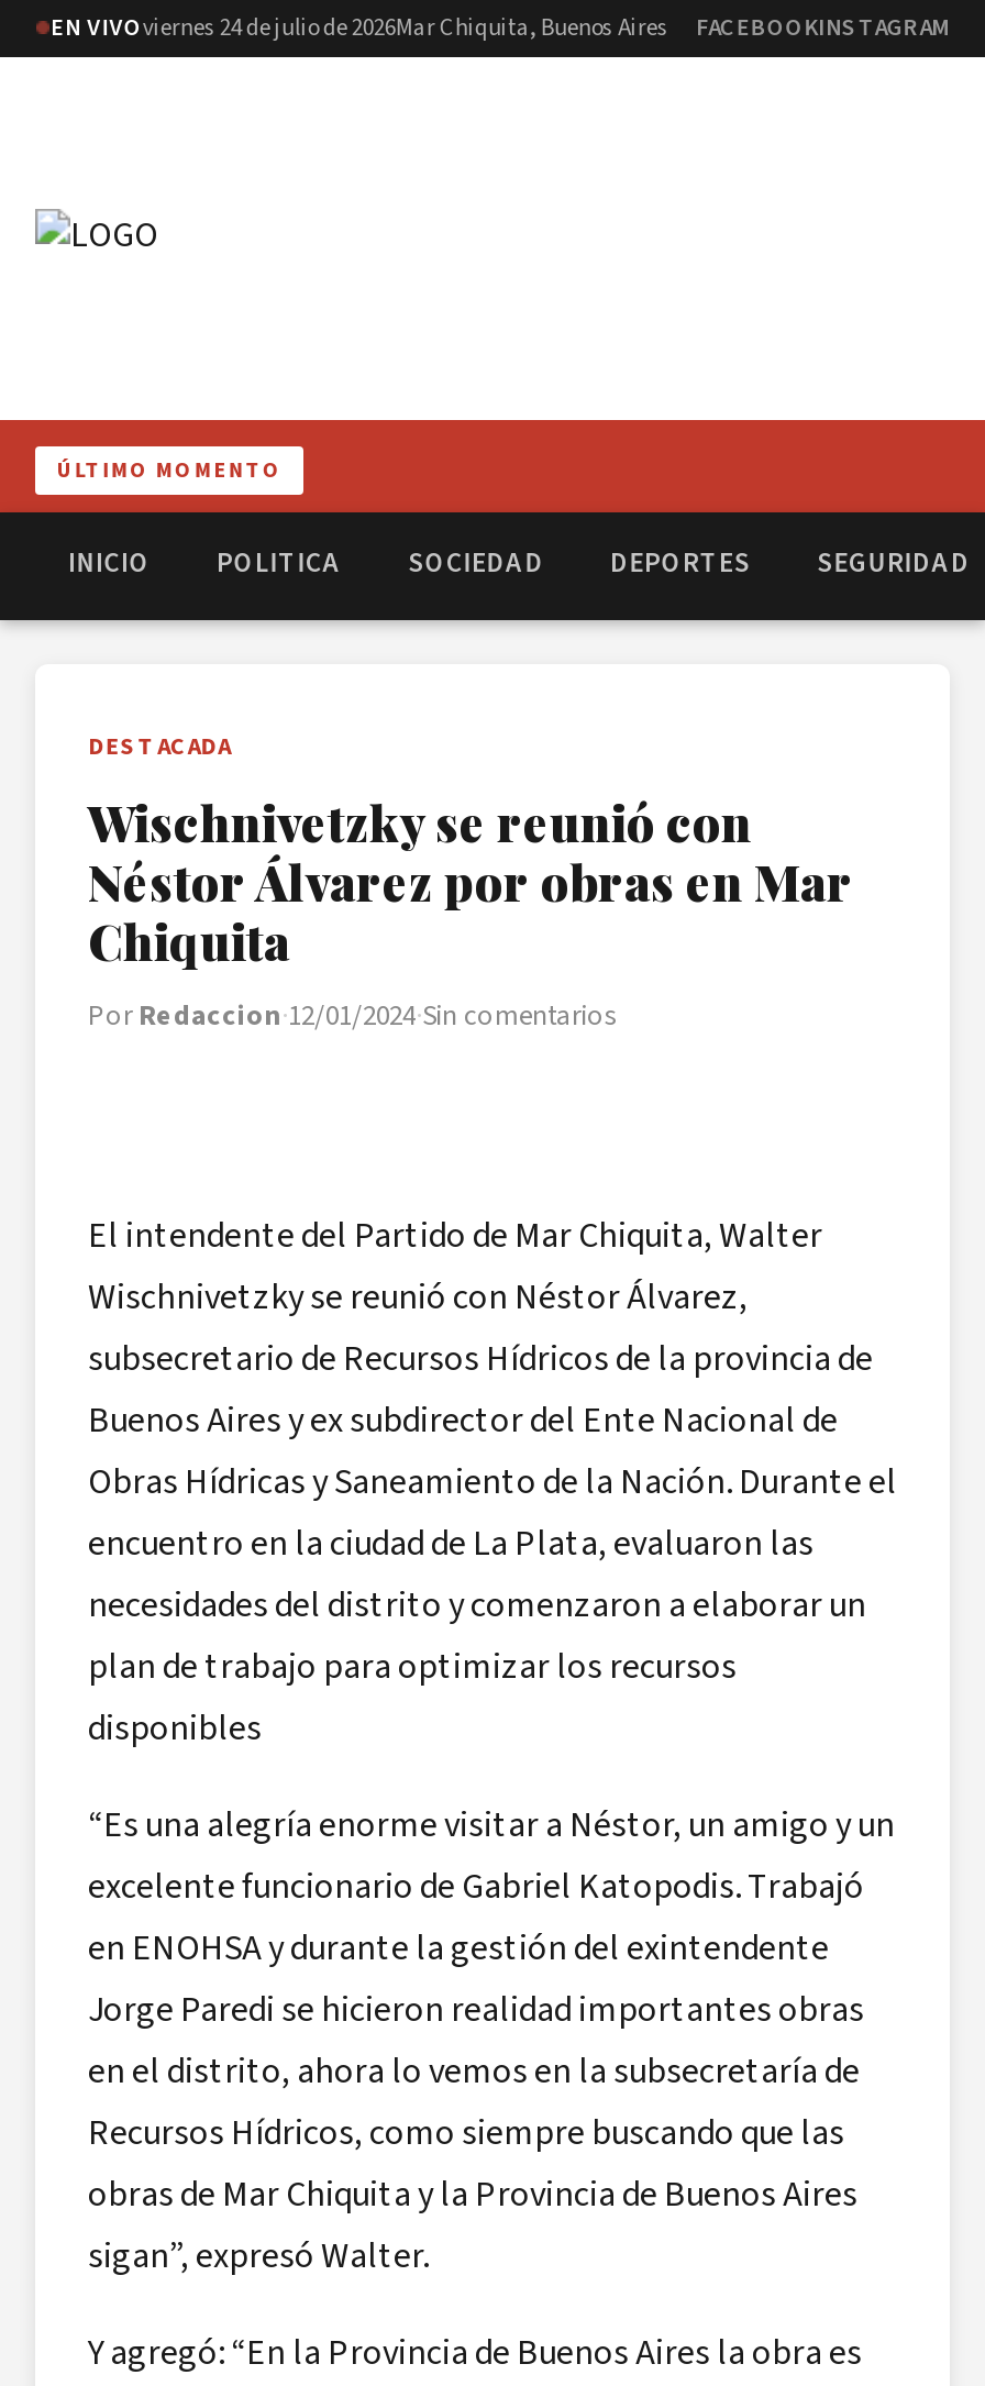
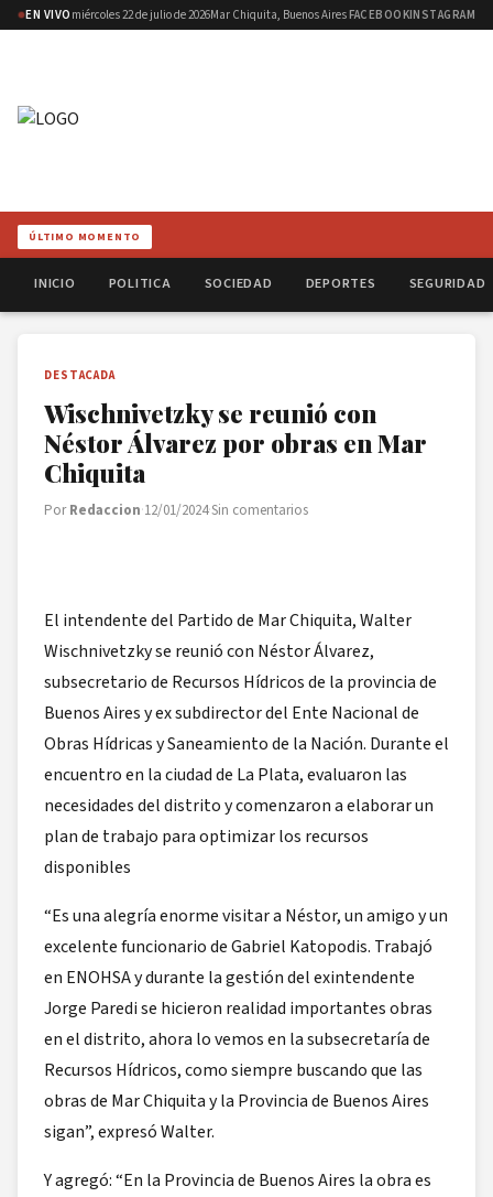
[51,11,950,44] EN VIVOviernes 24 de julio de 2026Mar Chiquita, Buenos Aires | FACEBOOKINSTAGRAM -> [25,7,475,23] EN VIVO miércoles 22 de julio de 2026Mar Chiquita, Buenos Aires FACEBOOKINSTAGRAM

